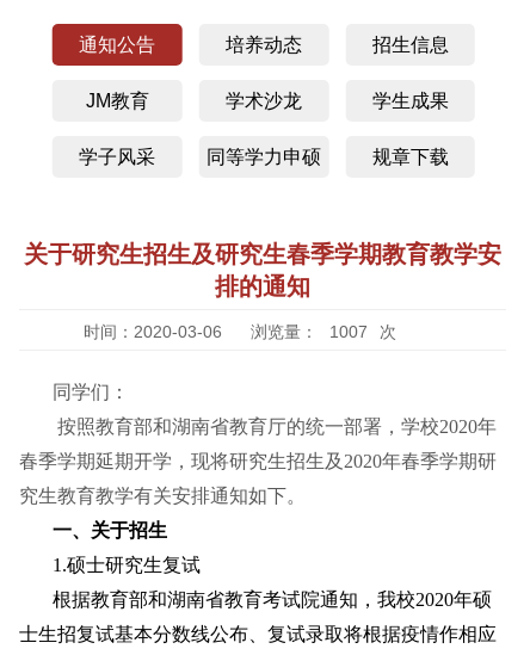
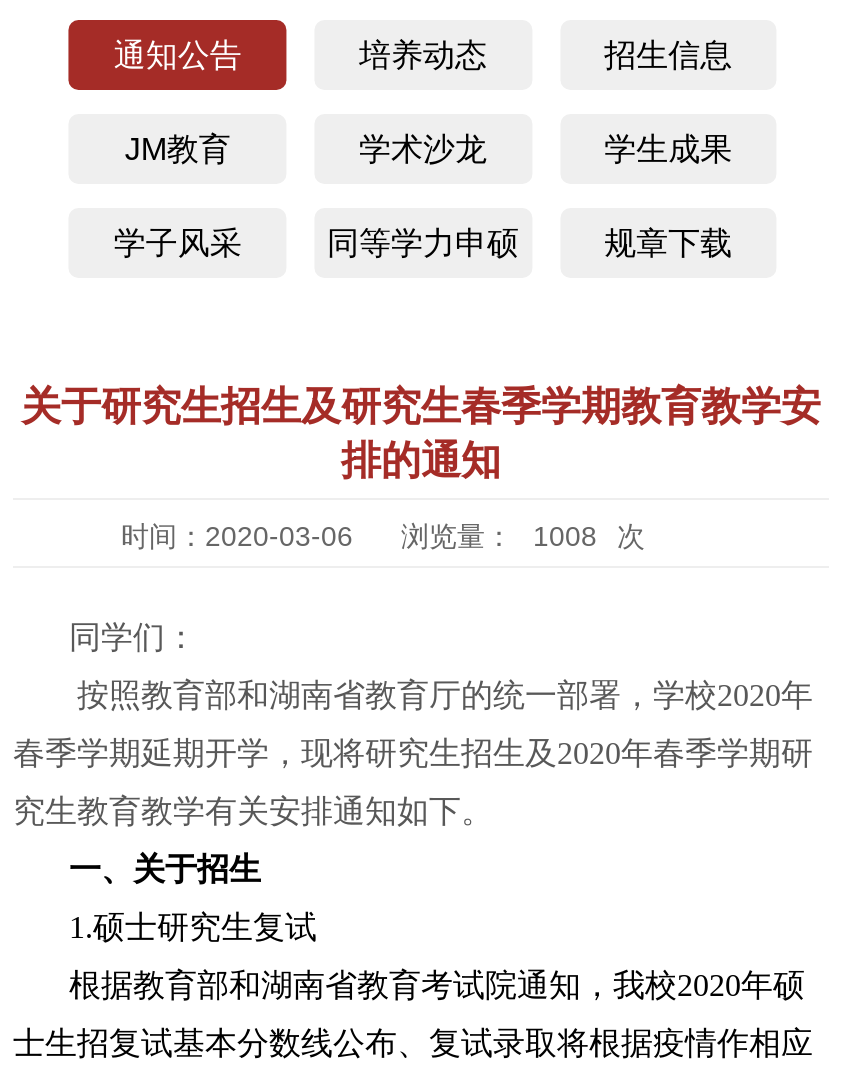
[84,322,396,341] 时间：2020-03-06 浏览量： 1007 次 -> [121,520,645,552] 时间：2020-03-06 浏览量： 1008 次

